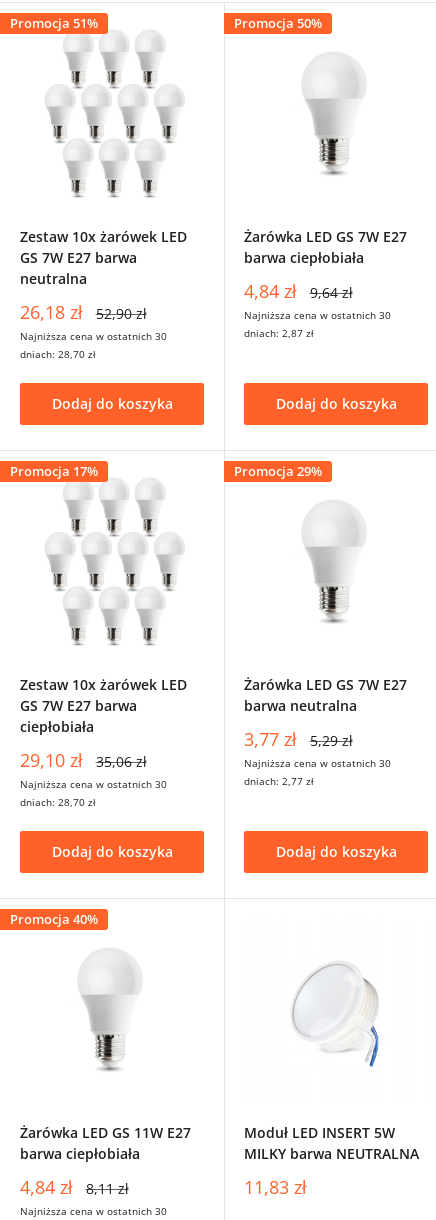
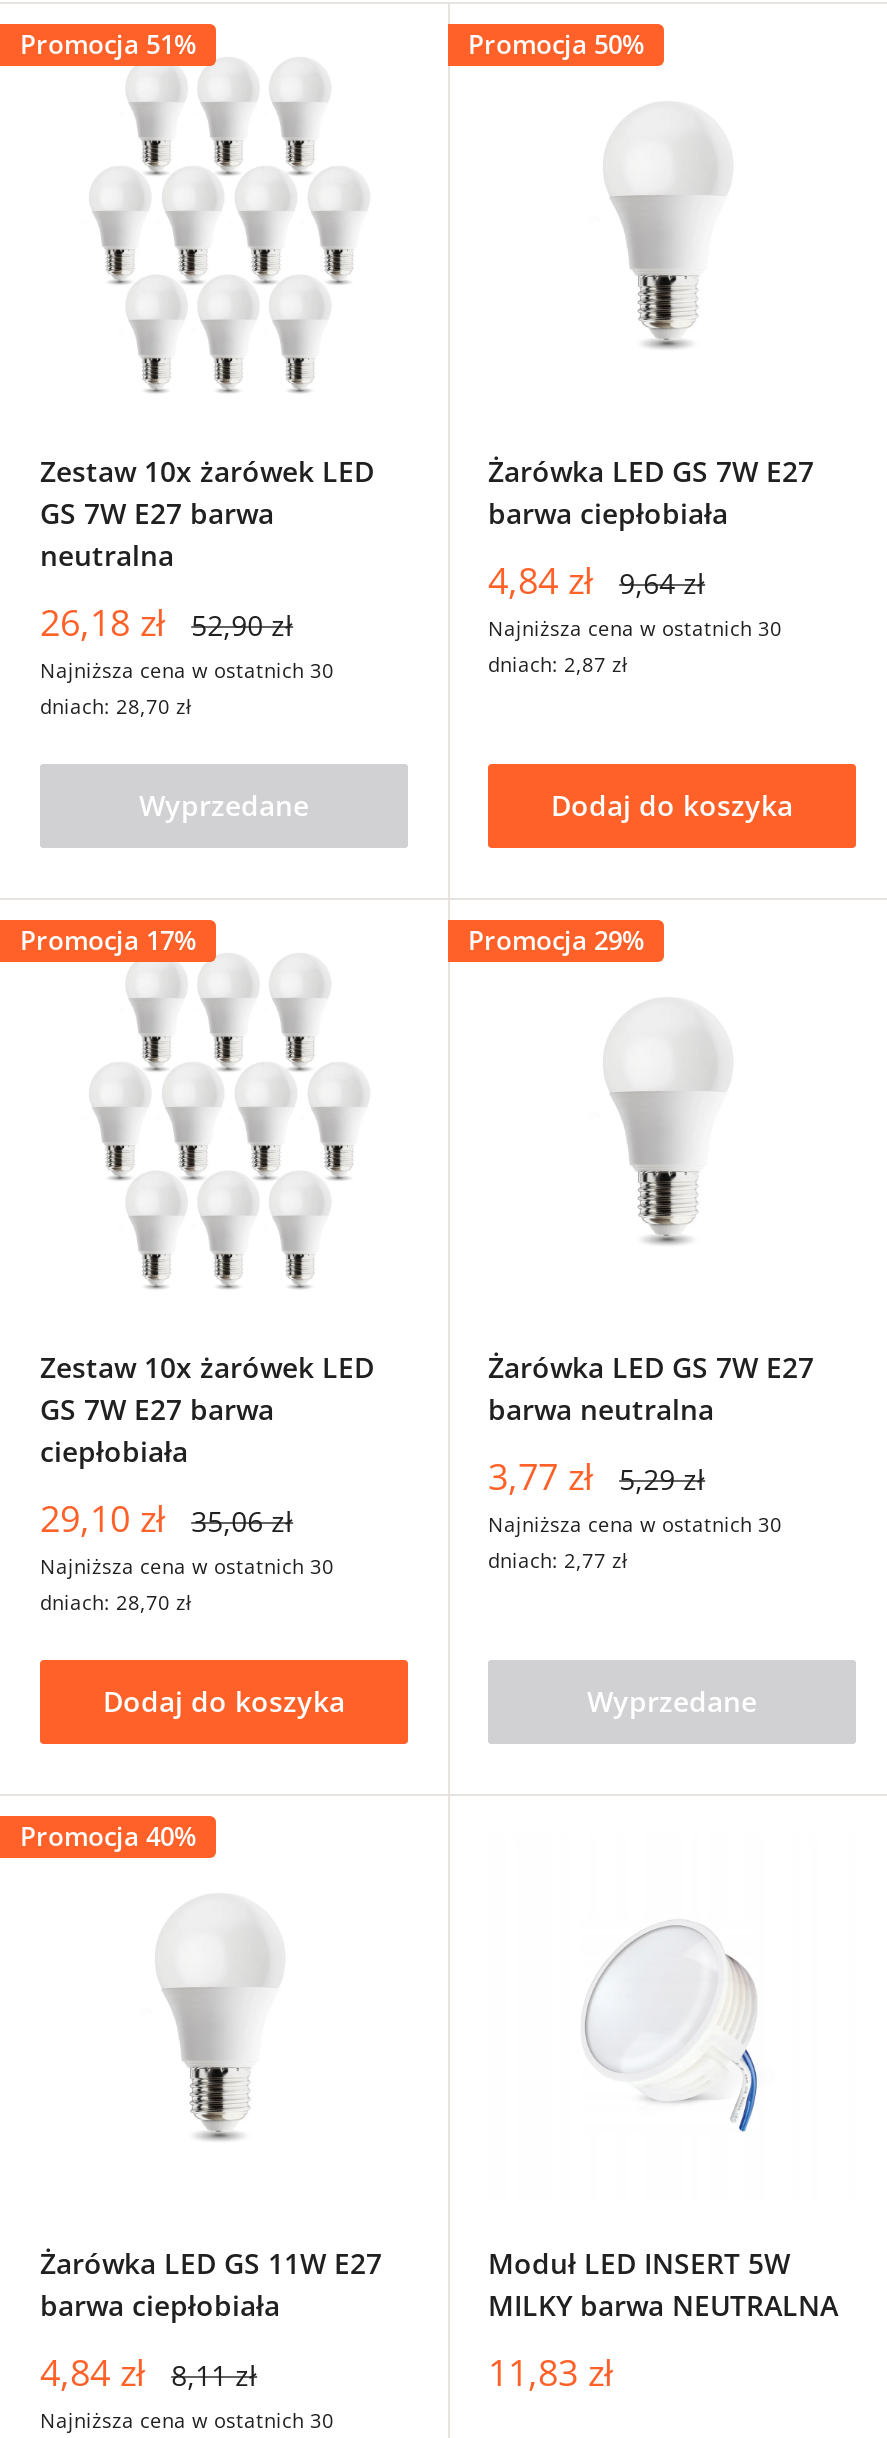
[51,394,172,413] Dodaj do koszyka -> [139,786,309,824] Wyprzedane
[275,842,396,861] Dodaj do koszyka -> [587,1682,757,1720] Wyprzedane

